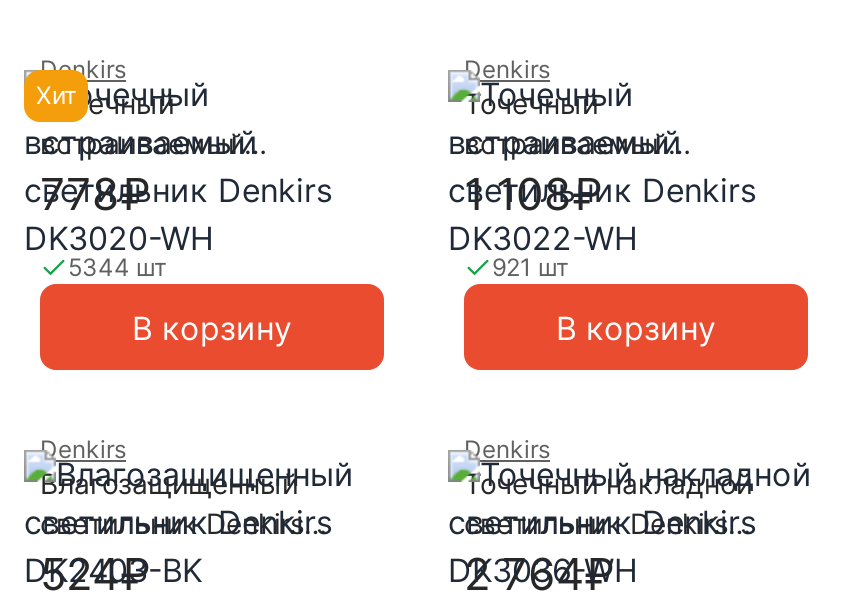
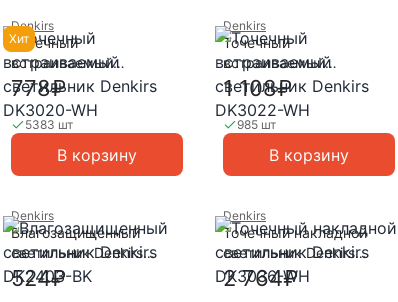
[68,252,166,282] 5344 шт -> [25,117,73,132] 5383 шт
[492,252,568,282] 921 шт -> [237,117,276,132] 985 шт

